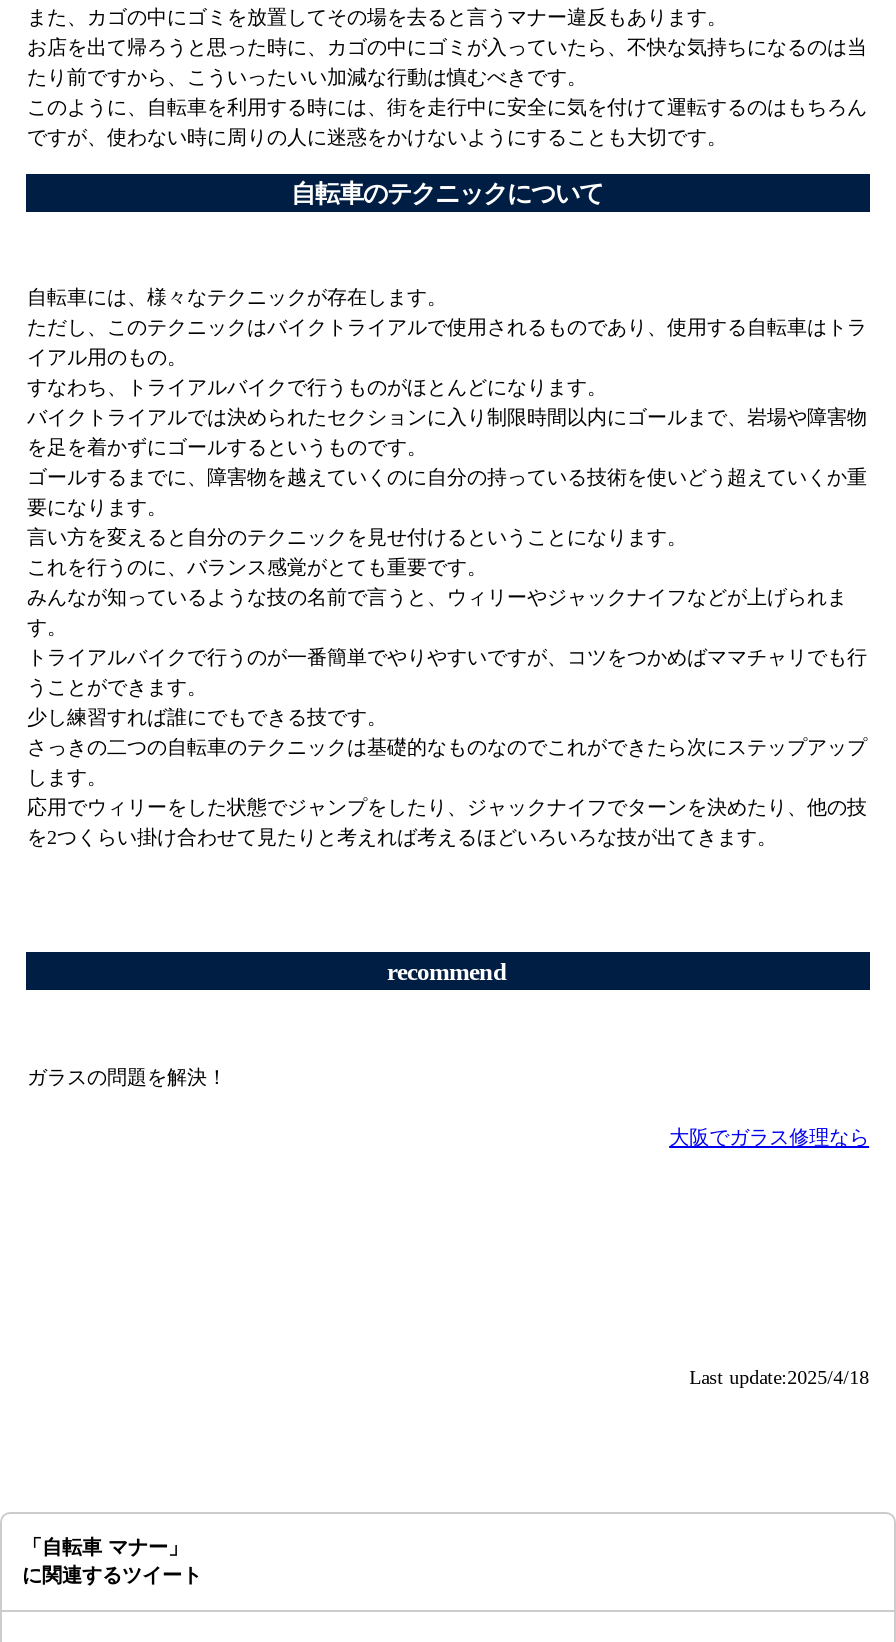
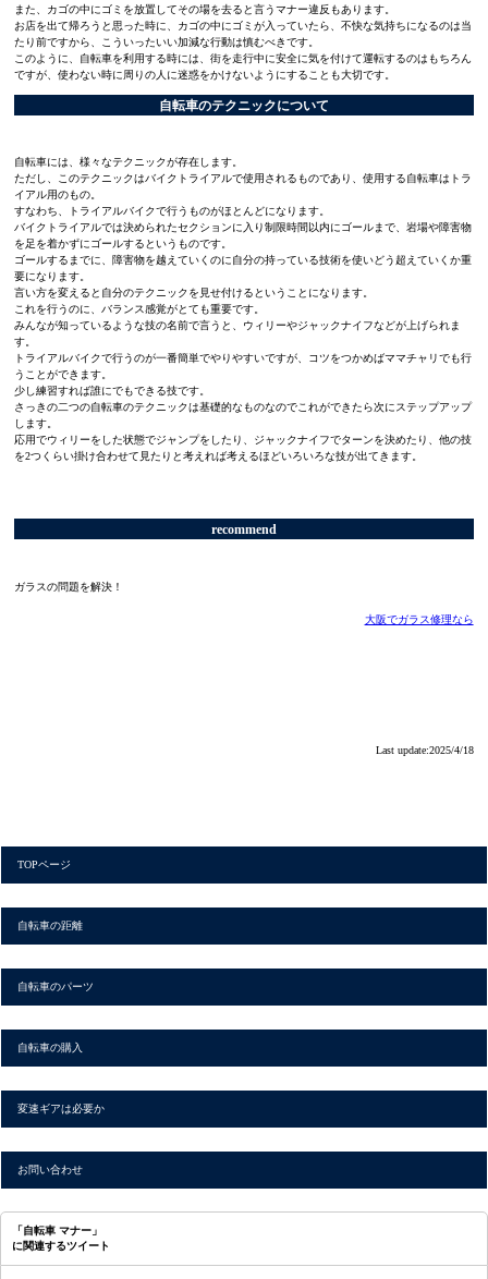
none -> [17,859,71,871] TOPページ
none -> [17,920,83,932] 自転車の距離
none -> [17,981,94,993] 自転車のパーツ
none -> [17,1042,83,1054] 自転車の購入
none -> [17,1103,105,1115] 変速ギアは必要か
none -> [17,1164,83,1176] お問い合わせ

